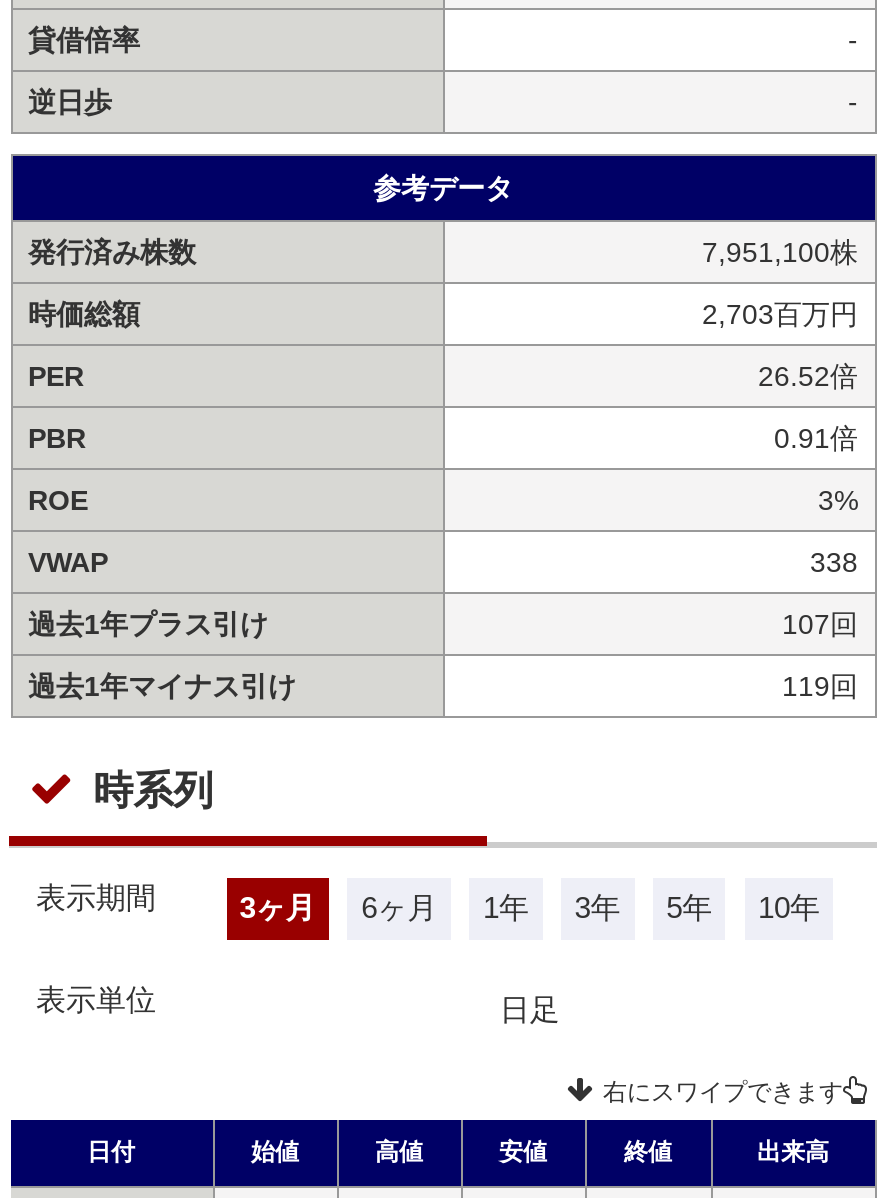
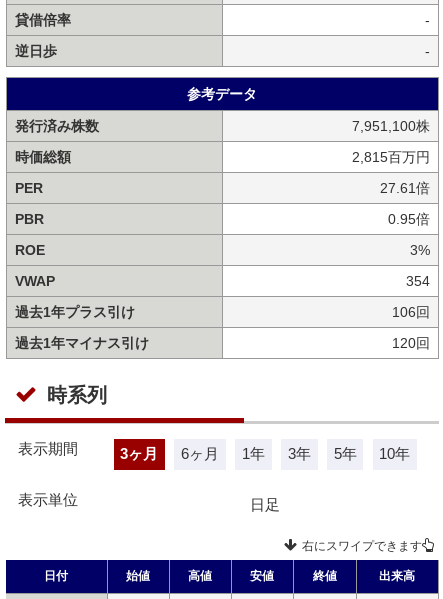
[702,297,858,329] 2,703百万円 -> [351,149,429,165] 2,815百万円
[758,359,858,391] 26.52倍 -> [379,180,429,196] 27.61倍
[774,421,858,453] 0.91倍 -> [387,211,429,227] 0.95倍
[810,545,858,577] 338 -> [405,273,429,289] 354
[782,607,858,639] 107回 -> [391,304,429,320] 106回
[782,669,858,701] 119回 -> [391,335,429,351] 120回

